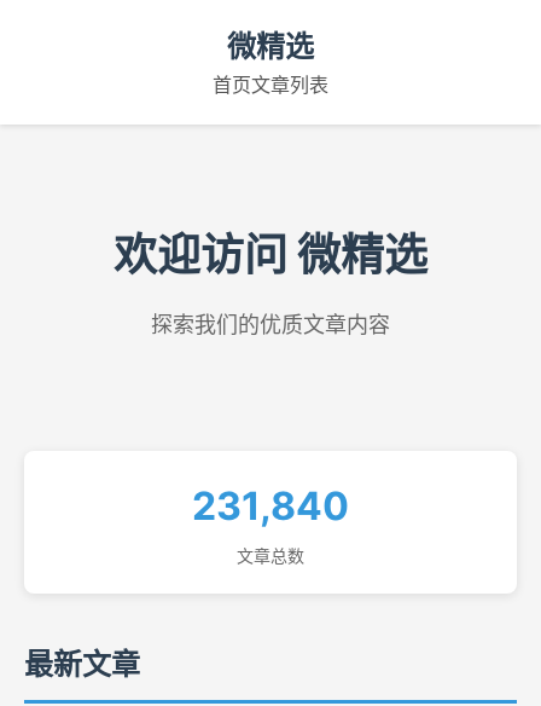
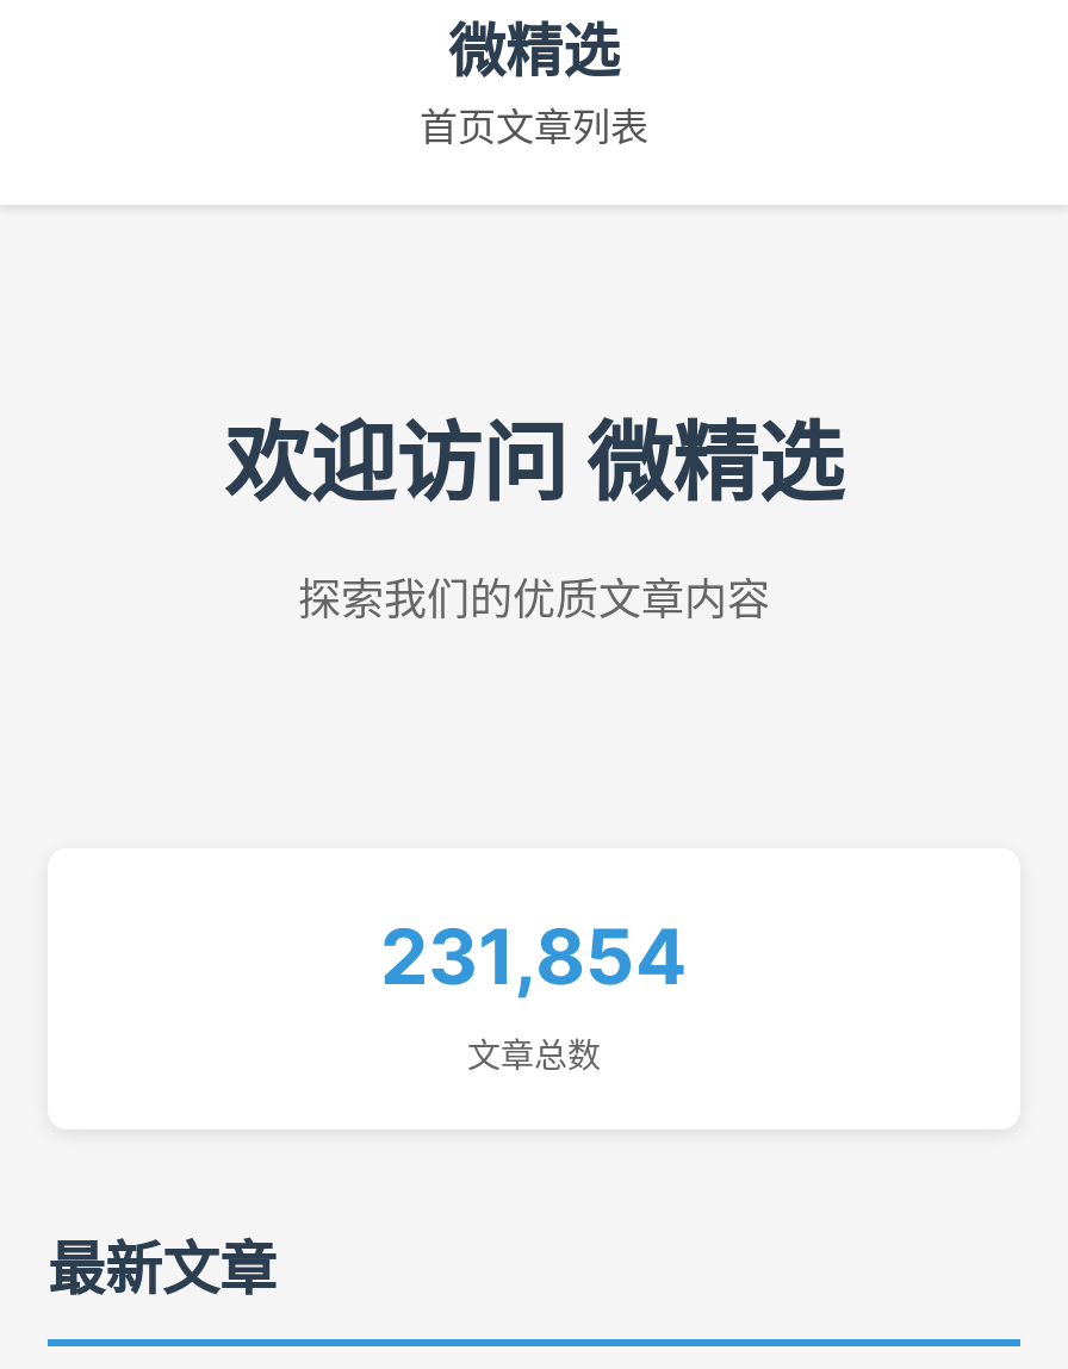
[192,482,349,529] 231,840 -> [380,910,688,1003] 231,854

